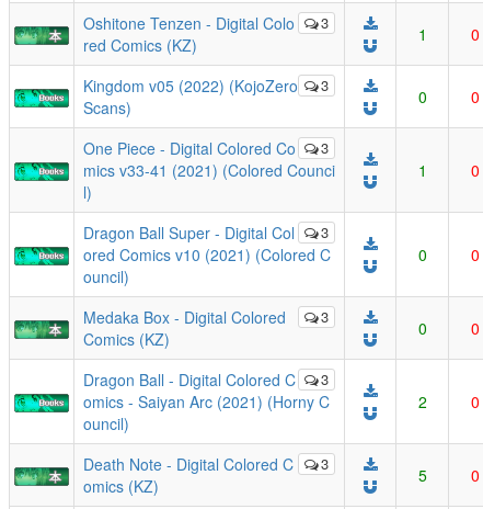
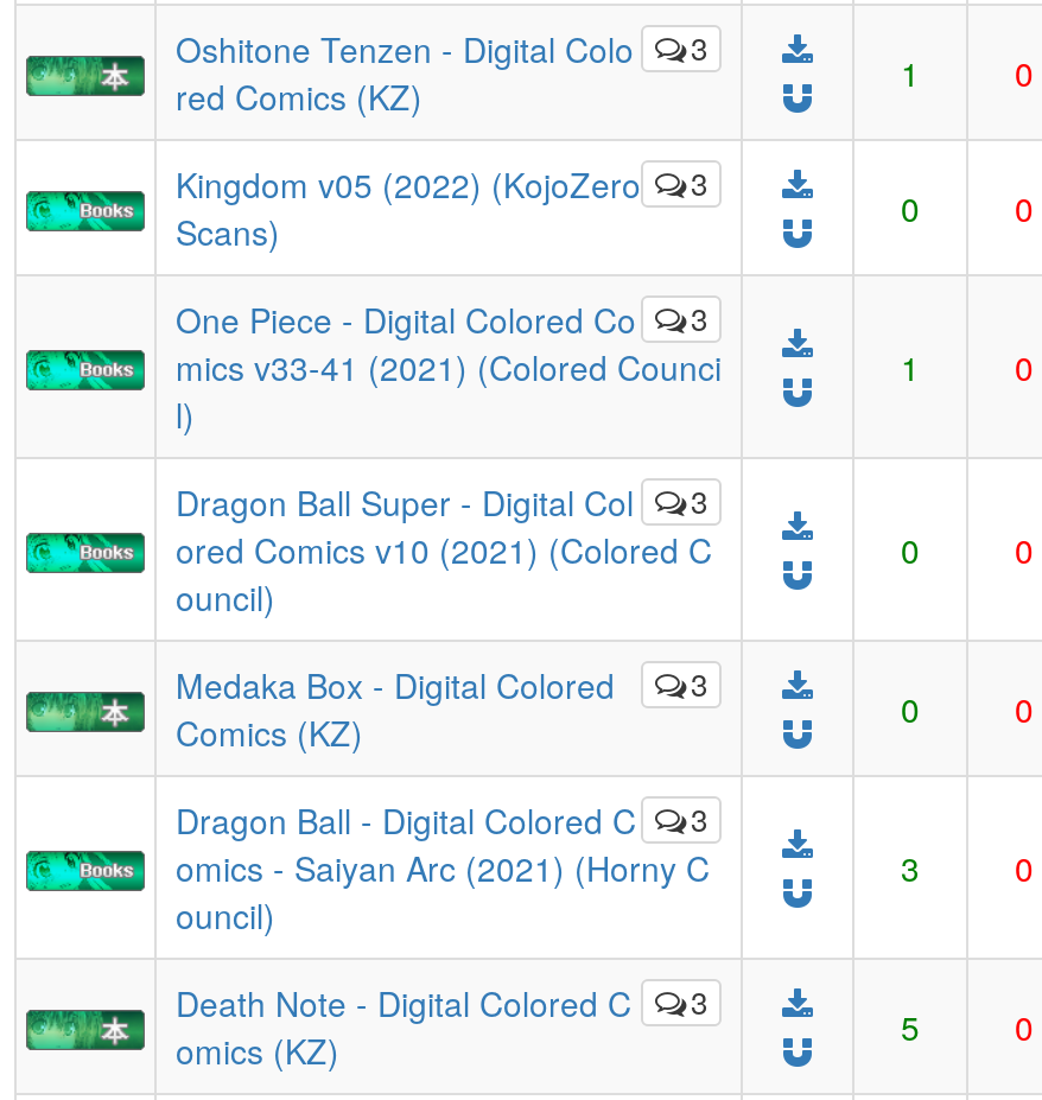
[418,391,479,412] 2 0 -> [901,844,1034,891] 3 0

